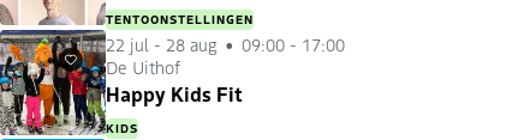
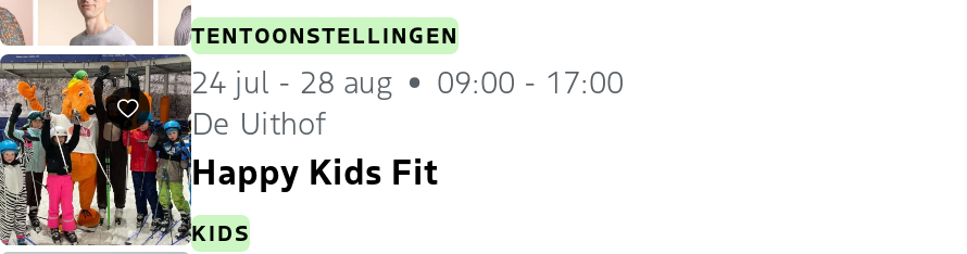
[106,32,345,56] 22 jul - 28 aug 09:00 - 17:00 -> [191,58,624,101] 24 jul - 28 aug 09:00 - 17:00

